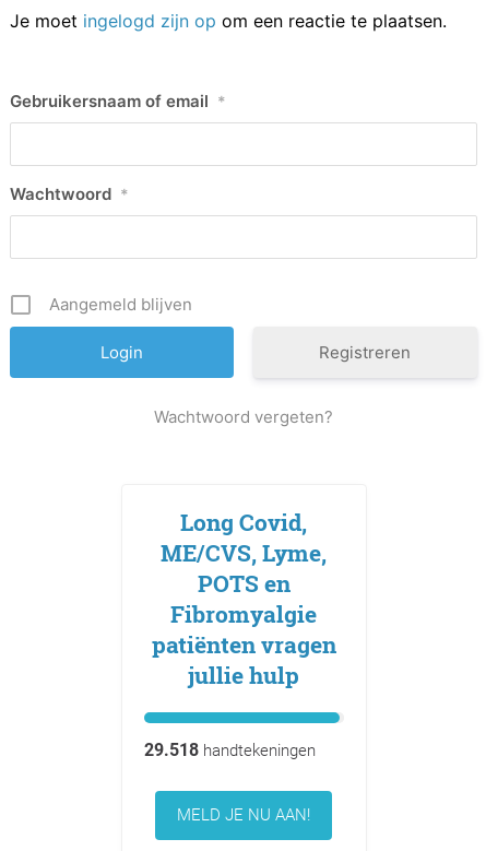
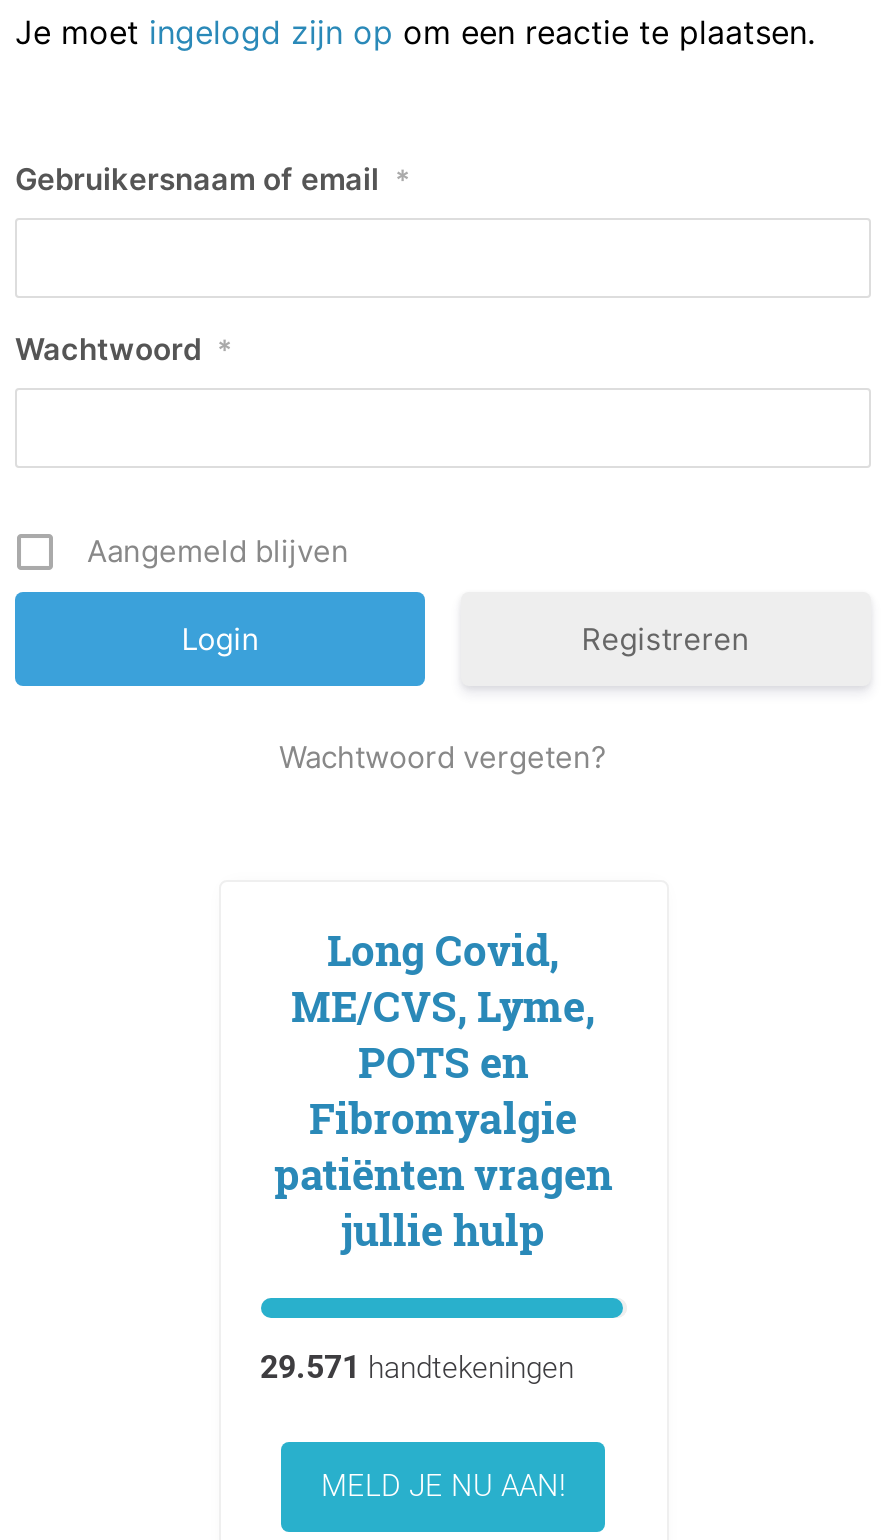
[144,740,315,761] 29.518 handtekeningen -> [260,1349,574,1387] 29.571 handtekeningen

